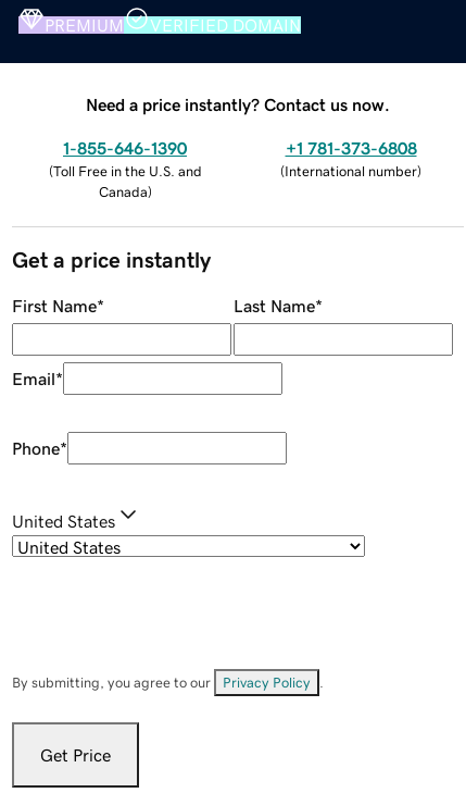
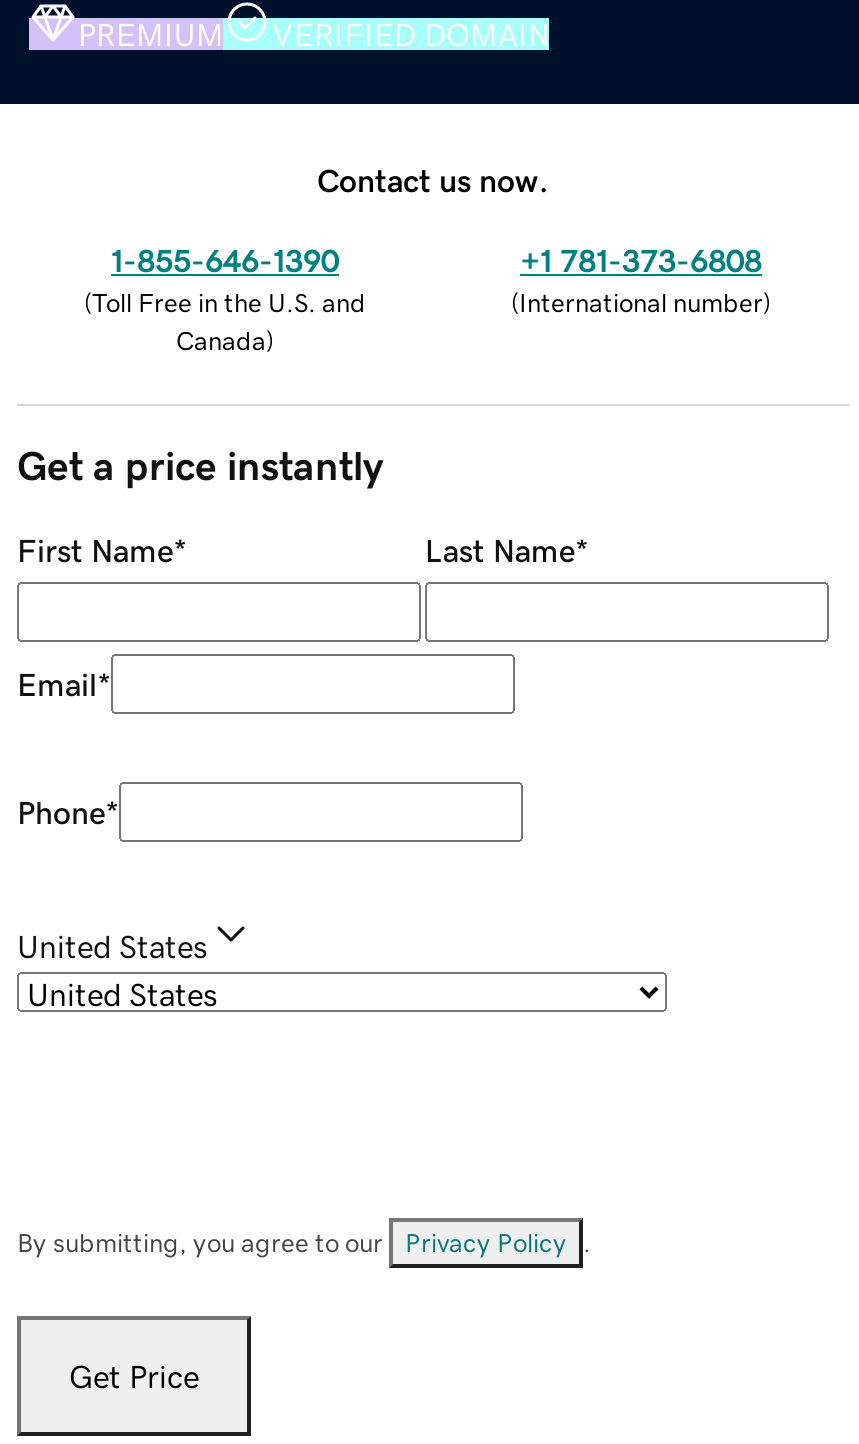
[86,95,390,113] Need a price instantly? Contact us now. -> [317,163,549,195] Contact us now.

